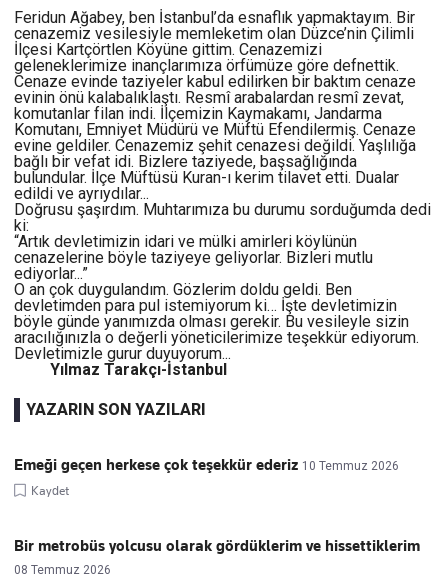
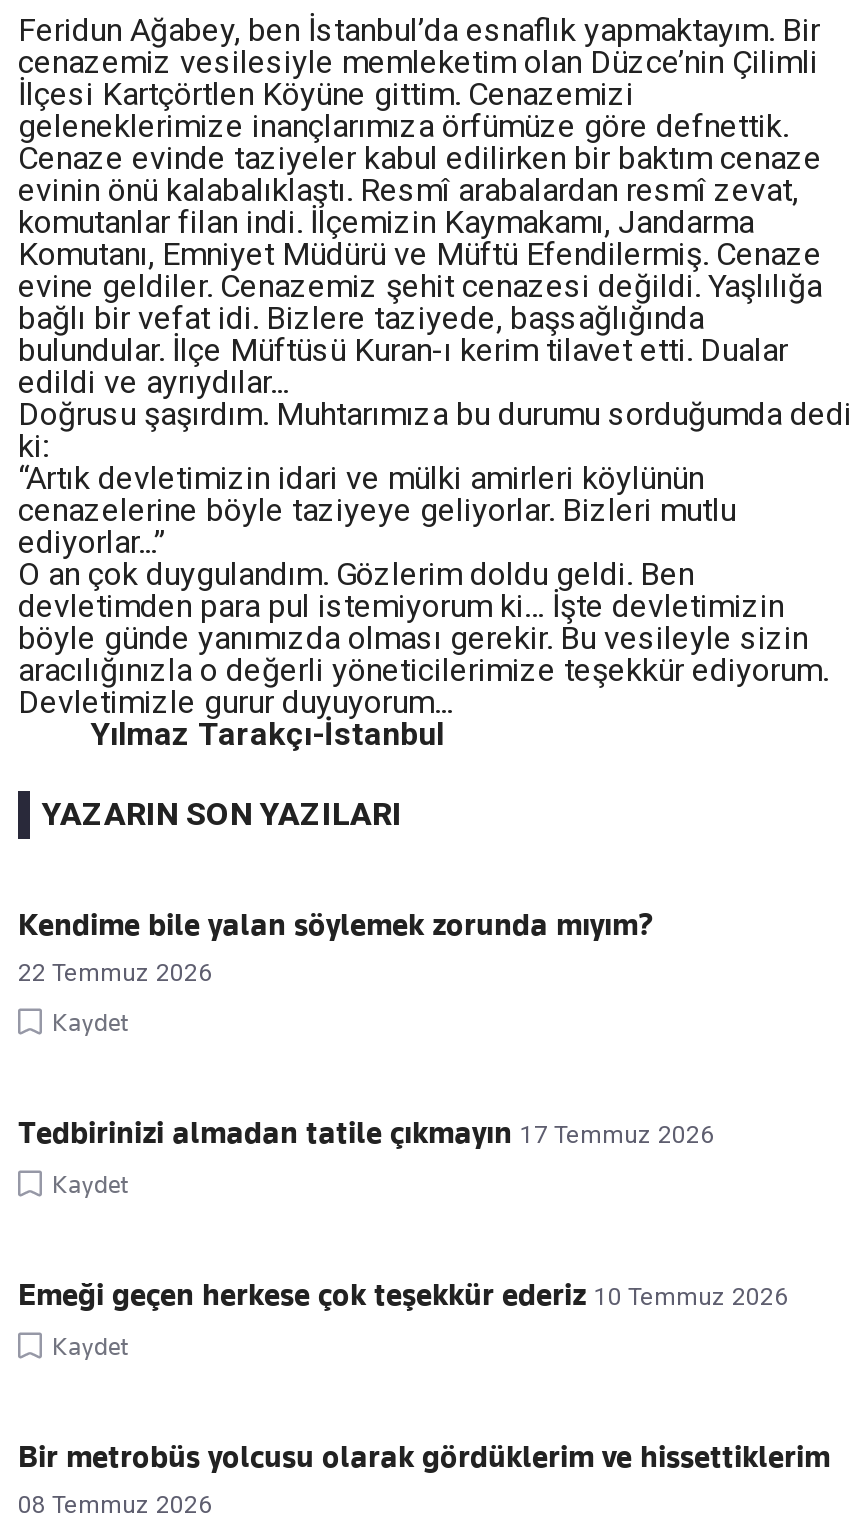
none -> [18,907,714,1199] Kendime bile yalan söylemek zorunda mıyım? | 22 Temmuz 2026 | Kaydet | Tedbirinizi almadan tatile çıkmayın 17 Temmuz 2026 | Kaydet

